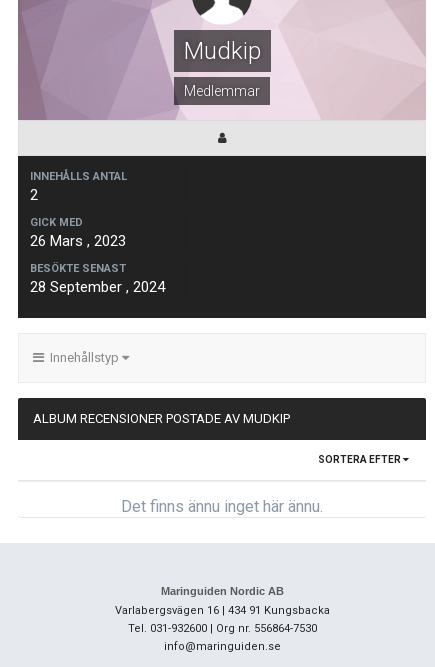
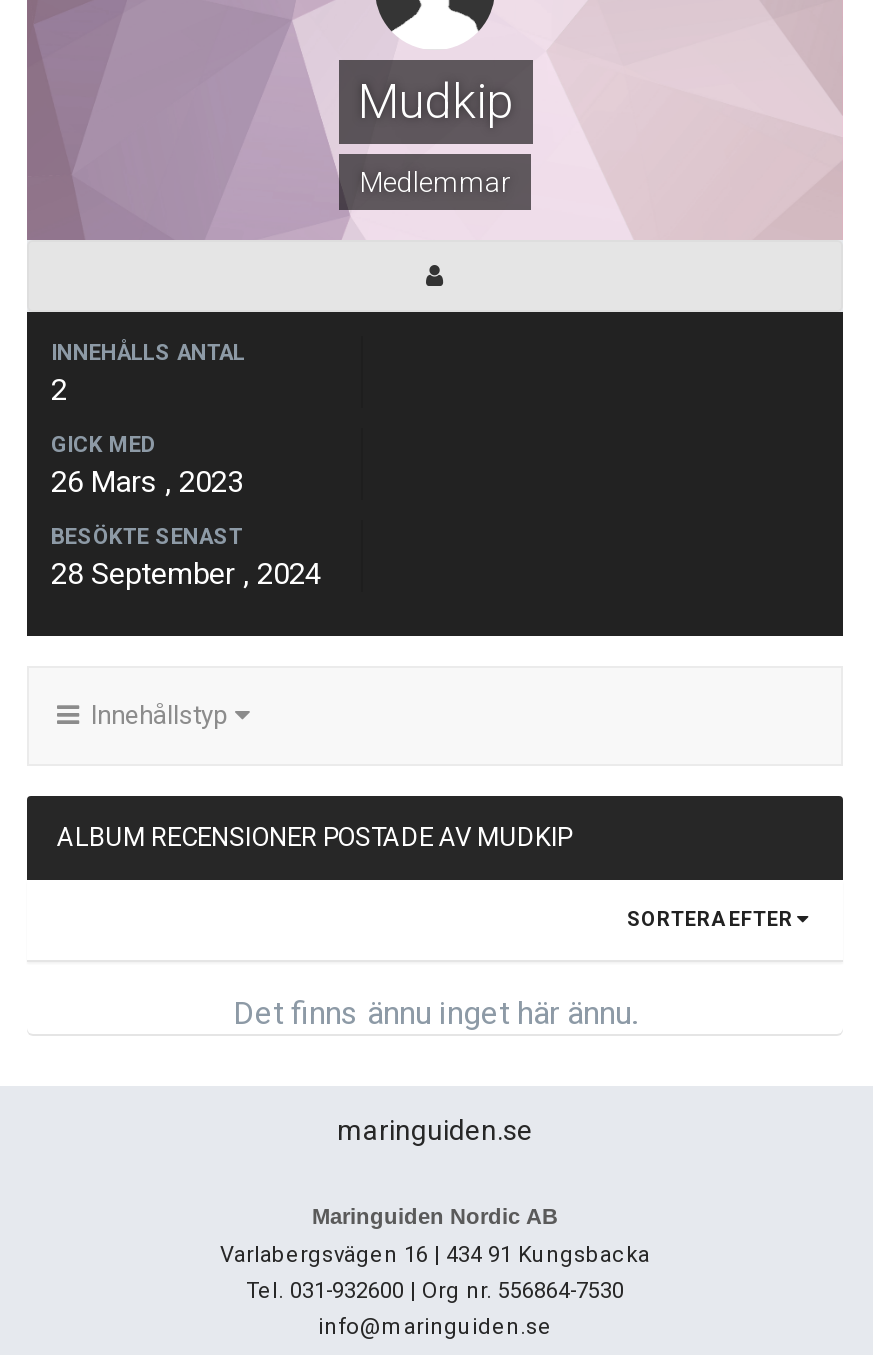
none -> [337,1114,533,1146] maringuiden.se

